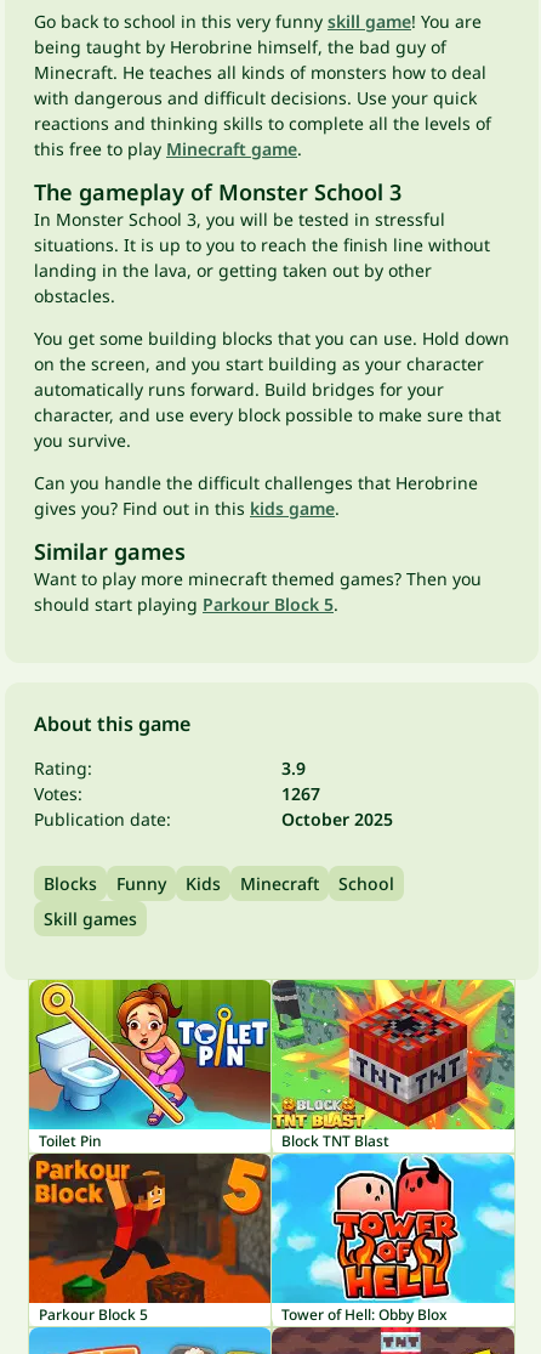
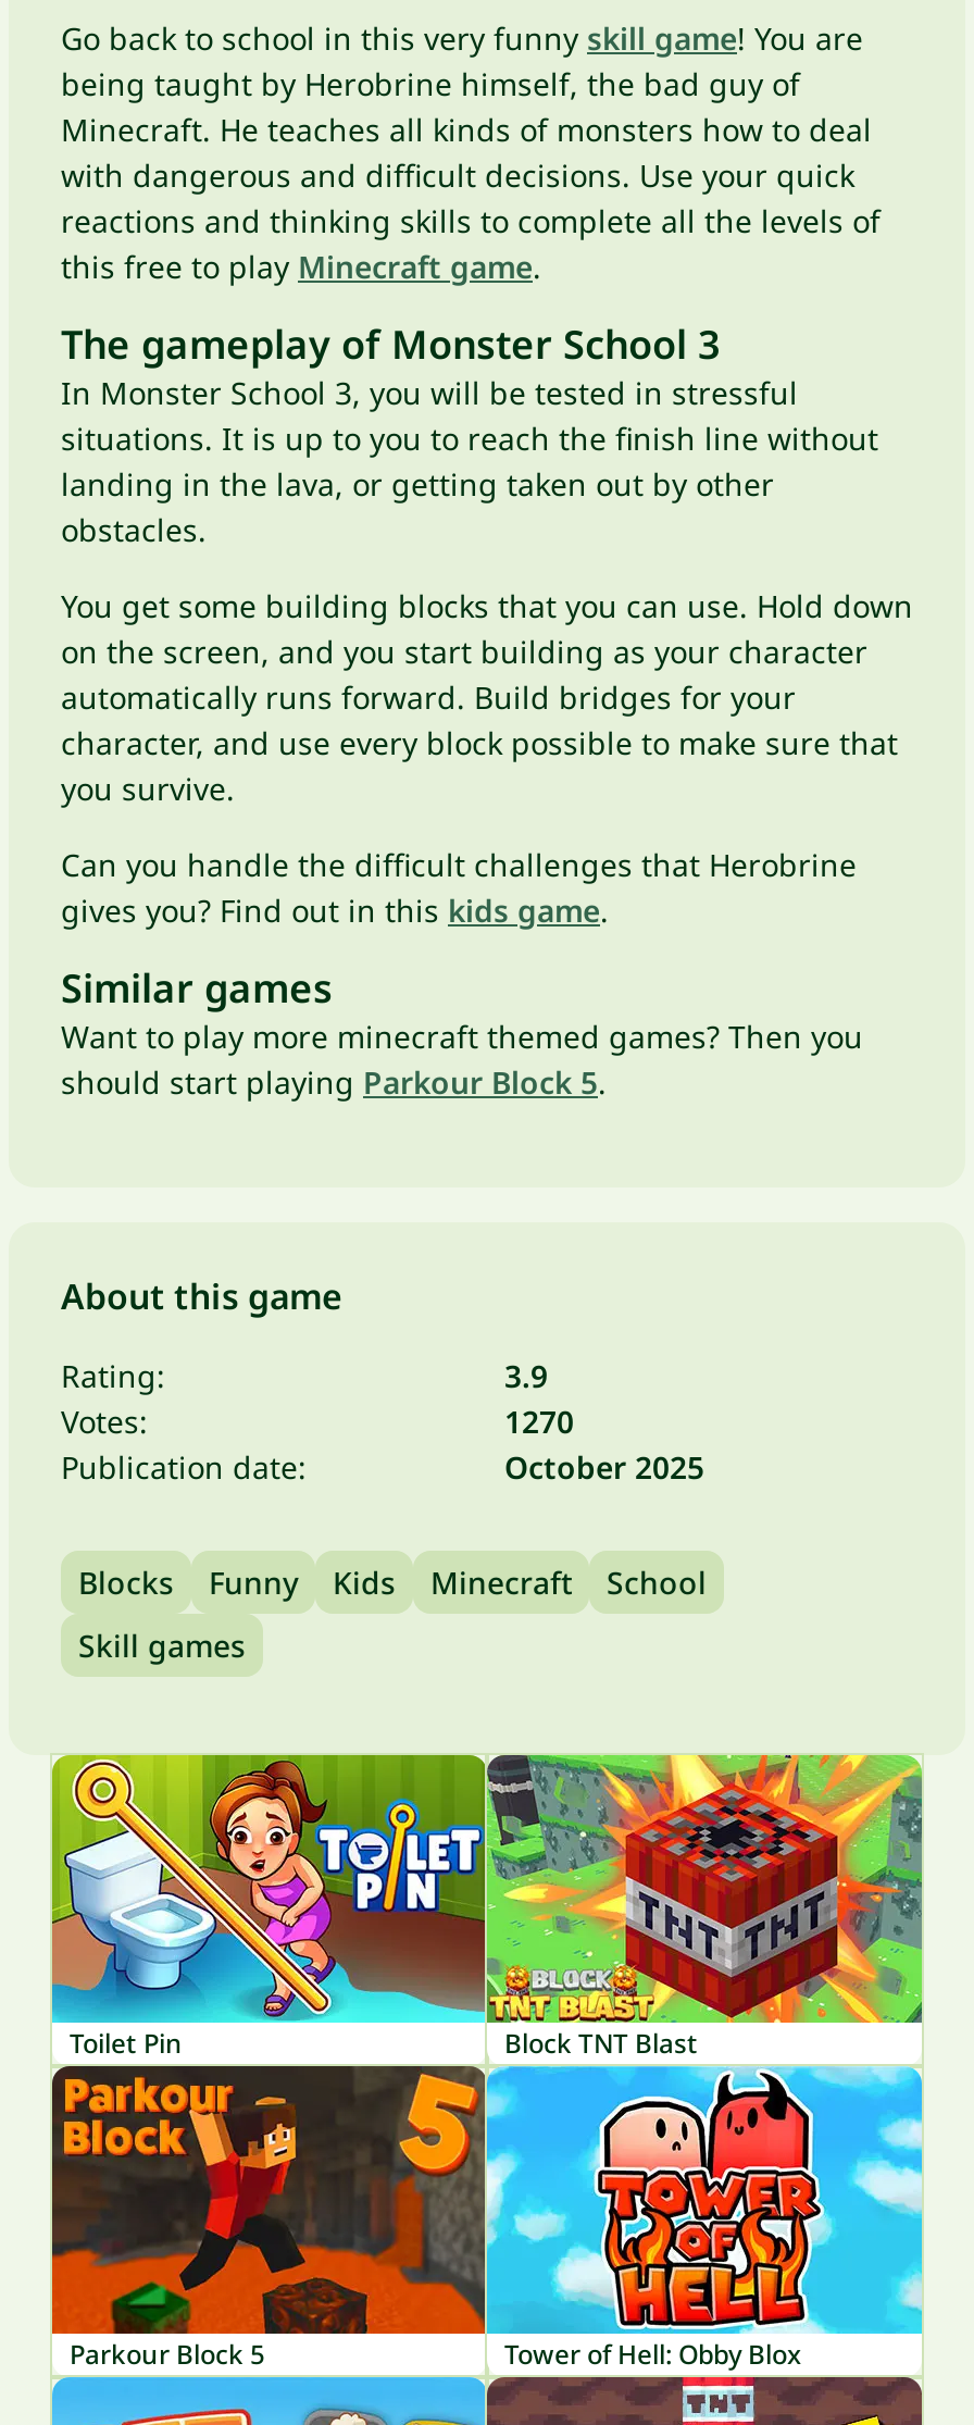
[281,782,320,805] 1267 -> [504,1401,574,1442] 1270

